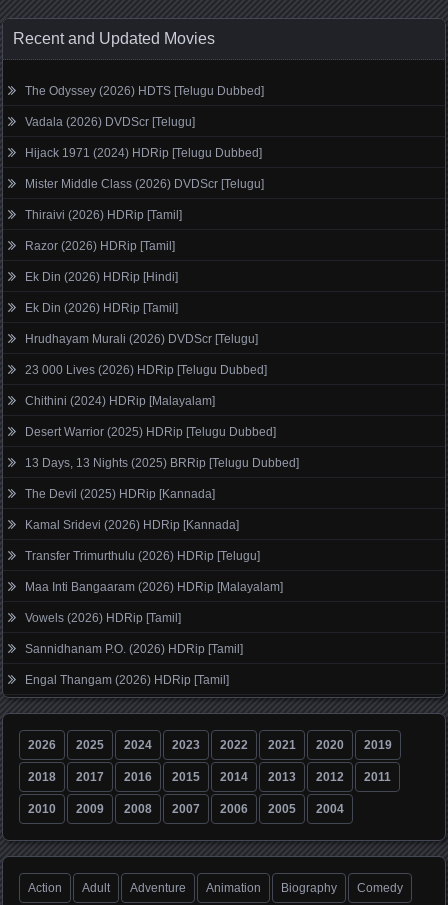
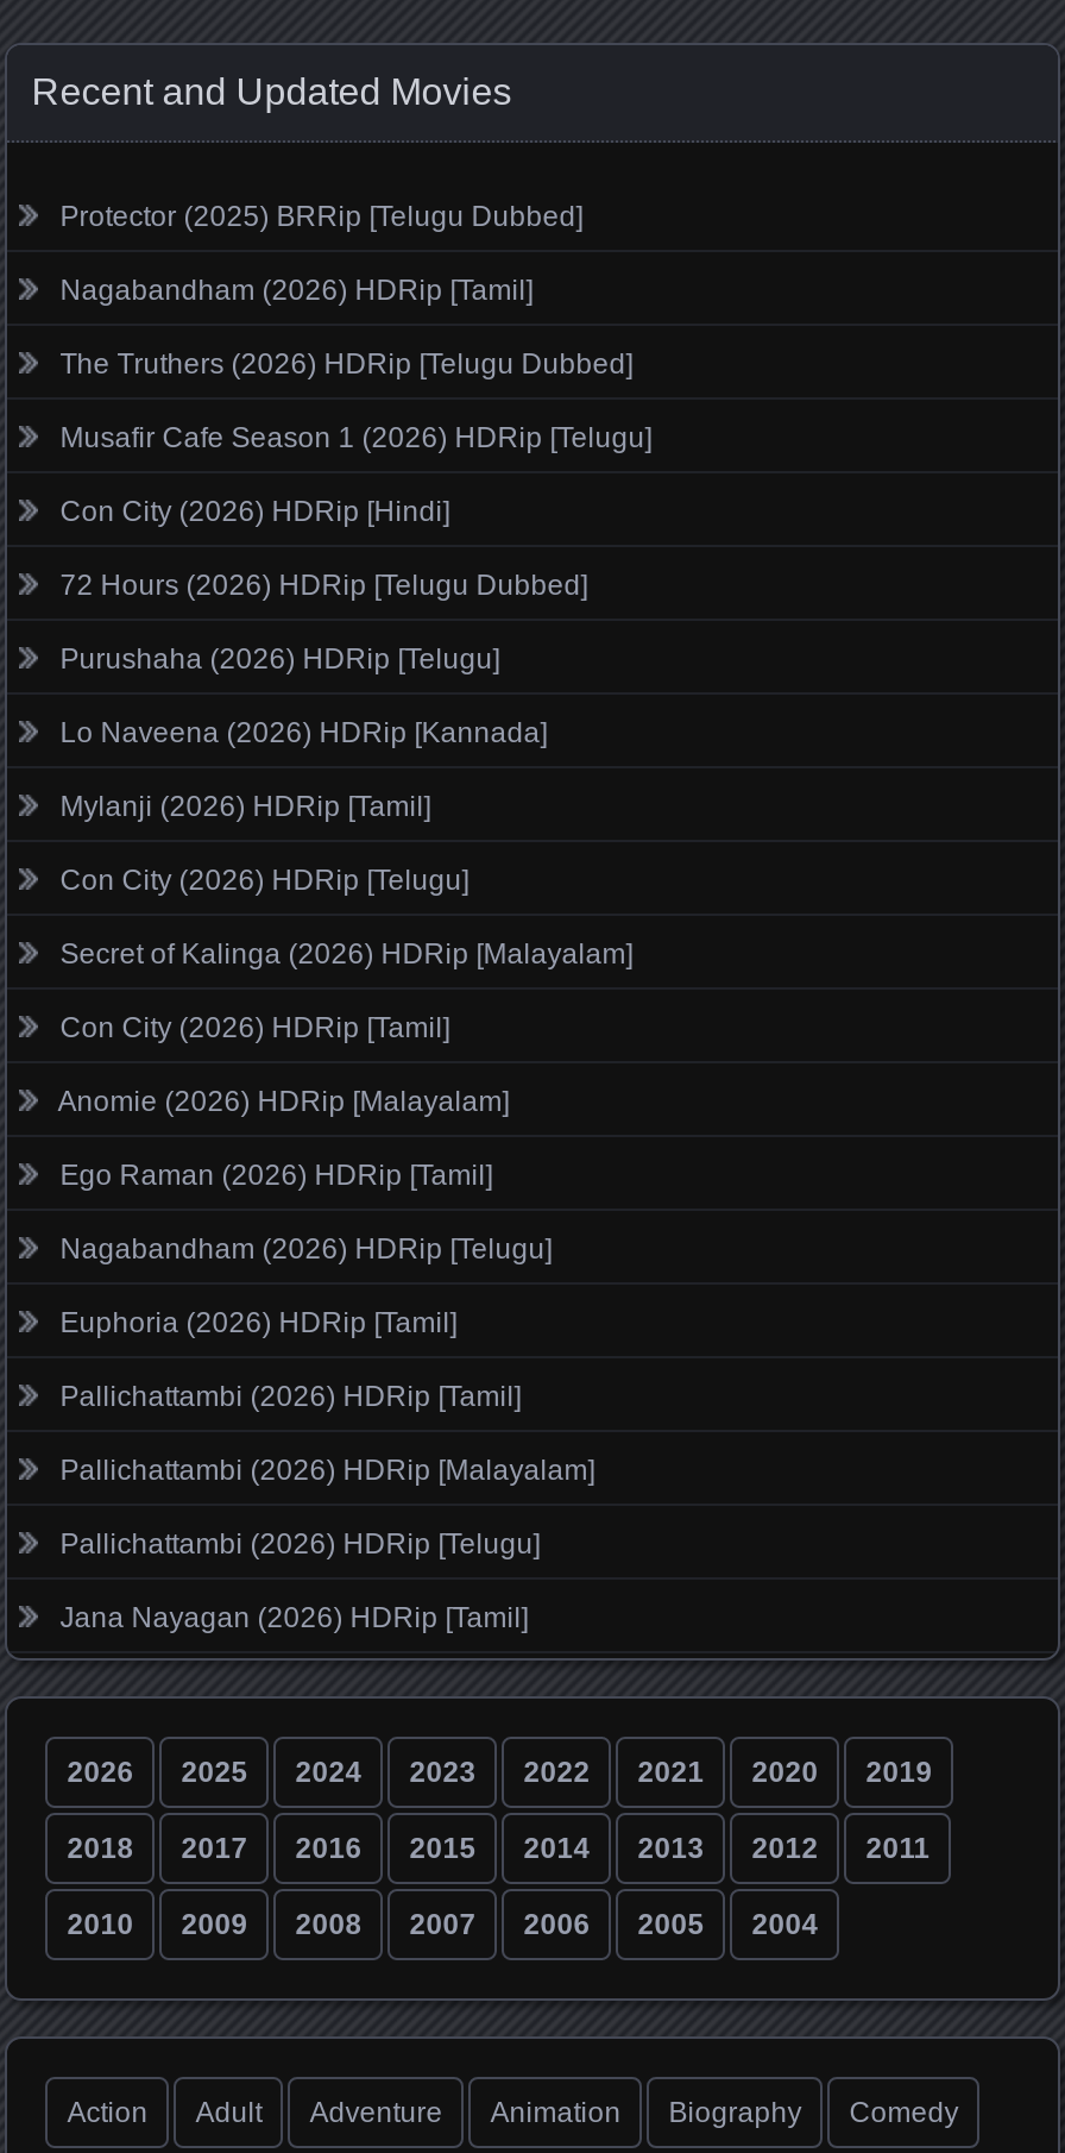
[25,84,264,98] The Odyssey (2026) HDTS [Telugu Dubbed] -> [60,199,583,232] Protector (2025) BRRip [Telugu Dubbed]
[25,115,195,129] Vadala (2026) DVDScr [Telugu] -> [60,273,533,306] Nagabandham (2026) HDRip [Tamil]
[25,146,262,160] Hijack 1971 (2024) HDRip [Telugu Dubbed] -> [60,347,633,380] The Truthers (2026) HDRip [Telugu Dubbed]
[25,177,264,191] Mister Middle Class (2026) DVDScr [Telugu] -> [60,420,652,454] Musafir Cafe Season 1 (2026) HDRip [Telugu]
[25,208,182,222] Thiraivi (2026) HDRip [Tamil] -> [60,494,450,527] Con City (2026) HDRip [Hindi]
[25,239,175,253] Razor (2026) HDRip [Tamil] -> [60,568,588,601] 72 Hours (2026) HDRip [Telugu Dubbed]
[25,270,178,284] Ek Din (2026) HDRip [Hindi] -> [60,642,500,675] Purushaha (2026) HDRip [Telugu]
[25,301,178,315] Ek Din (2026) HDRip [Tamil] -> [60,715,547,749] Lo Naveena (2026) HDRip [Kannada]
[25,332,258,346] Hrudhayam Murali (2026) DVDScr [Telugu] -> [60,789,431,822] Mylanji (2026) HDRip [Tamil]
[25,363,267,377] 23 000 Lives (2026) HDRip [Telugu Dubbed] -> [60,863,469,896] Con City (2026) HDRip [Telugu]
[25,394,215,408] Chithini (2024) HDRip [Malayalam] -> [60,937,633,970] Secret of Kalinga (2026) HDRip [Malayalam]
[25,425,276,439] Desert Warrior (2025) HDRip [Telugu Dubbed] -> [60,1010,450,1044] Con City (2026) HDRip [Tamil]
[25,456,299,470] 13 Days, 13 Nights (2025) BRRip [Telugu Dubbed] -> [58,1084,509,1117] Anomie (2026) HDRip [Malayalam]
[25,487,215,501] The Devil (2025) HDRip [Kannada] -> [60,1158,493,1191] Ego Raman (2026) HDRip [Tamil]
[25,518,239,532] Kamal Sridevi (2026) HDRip [Kannada] -> [60,1232,552,1265] Nagabandham (2026) HDRip [Telugu]
[25,549,260,563] Transfer Trimurthulu (2026) HDRip [Telugu] -> [60,1305,457,1339] Euphoria (2026) HDRip [Tamil]
[25,580,283,594] Maa Inti Bangaaram (2026) HDRip [Malayalam] -> [60,1379,521,1412] Pallichattambi (2026) HDRip [Tamil]
[25,611,181,625] Vowels (2026) HDRip [Tamil] -> [60,1453,595,1486] Pallichattambi (2026) HDRip [Malayalam]
[25,642,243,656] Sannidhanam P.O. (2026) HDRip [Tamil] -> [60,1527,540,1560] Pallichattambi (2026) HDRip [Telugu]
[25,673,229,687] Engal Thangam (2026) HDRip [Tamil] -> [60,1600,528,1634] Jana Nayagan (2026) HDRip [Tamil]

